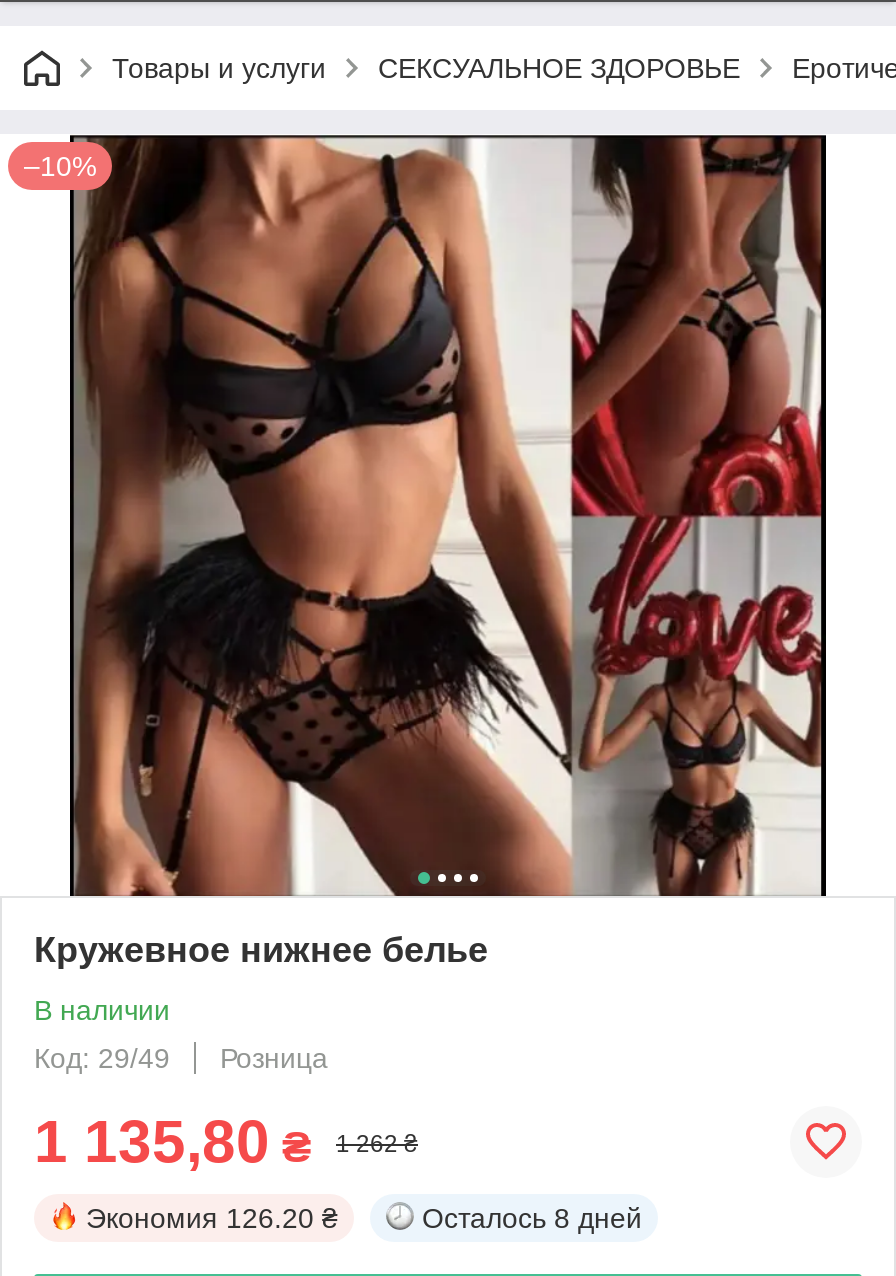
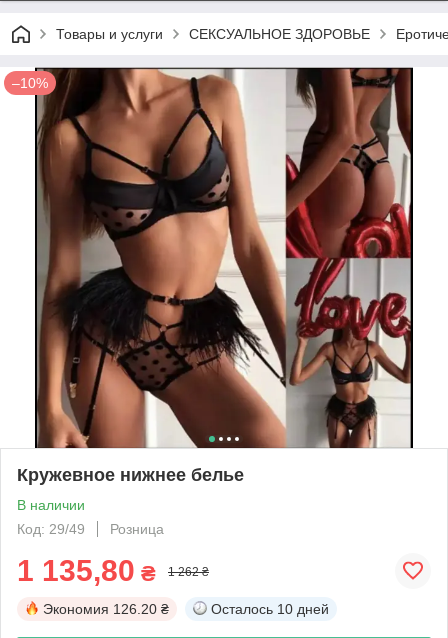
[422,1202,642,1234] Осталось 8 дней -> [211,601,329,617] Осталось 10 дней

